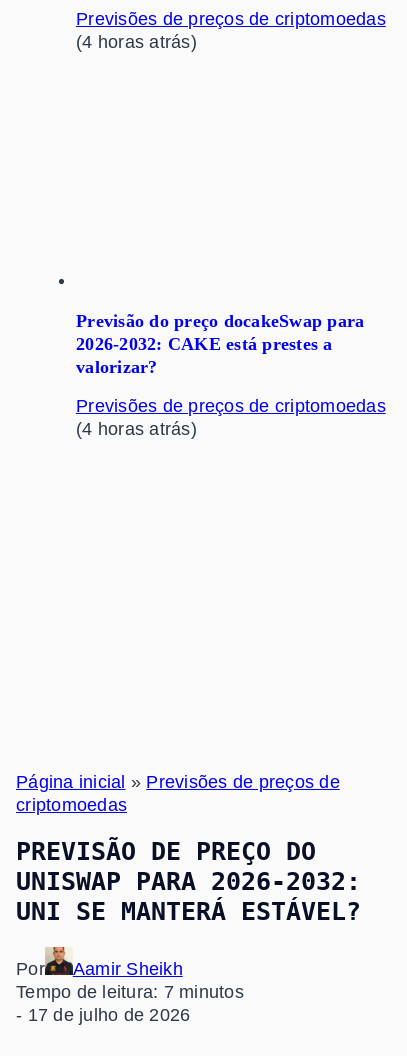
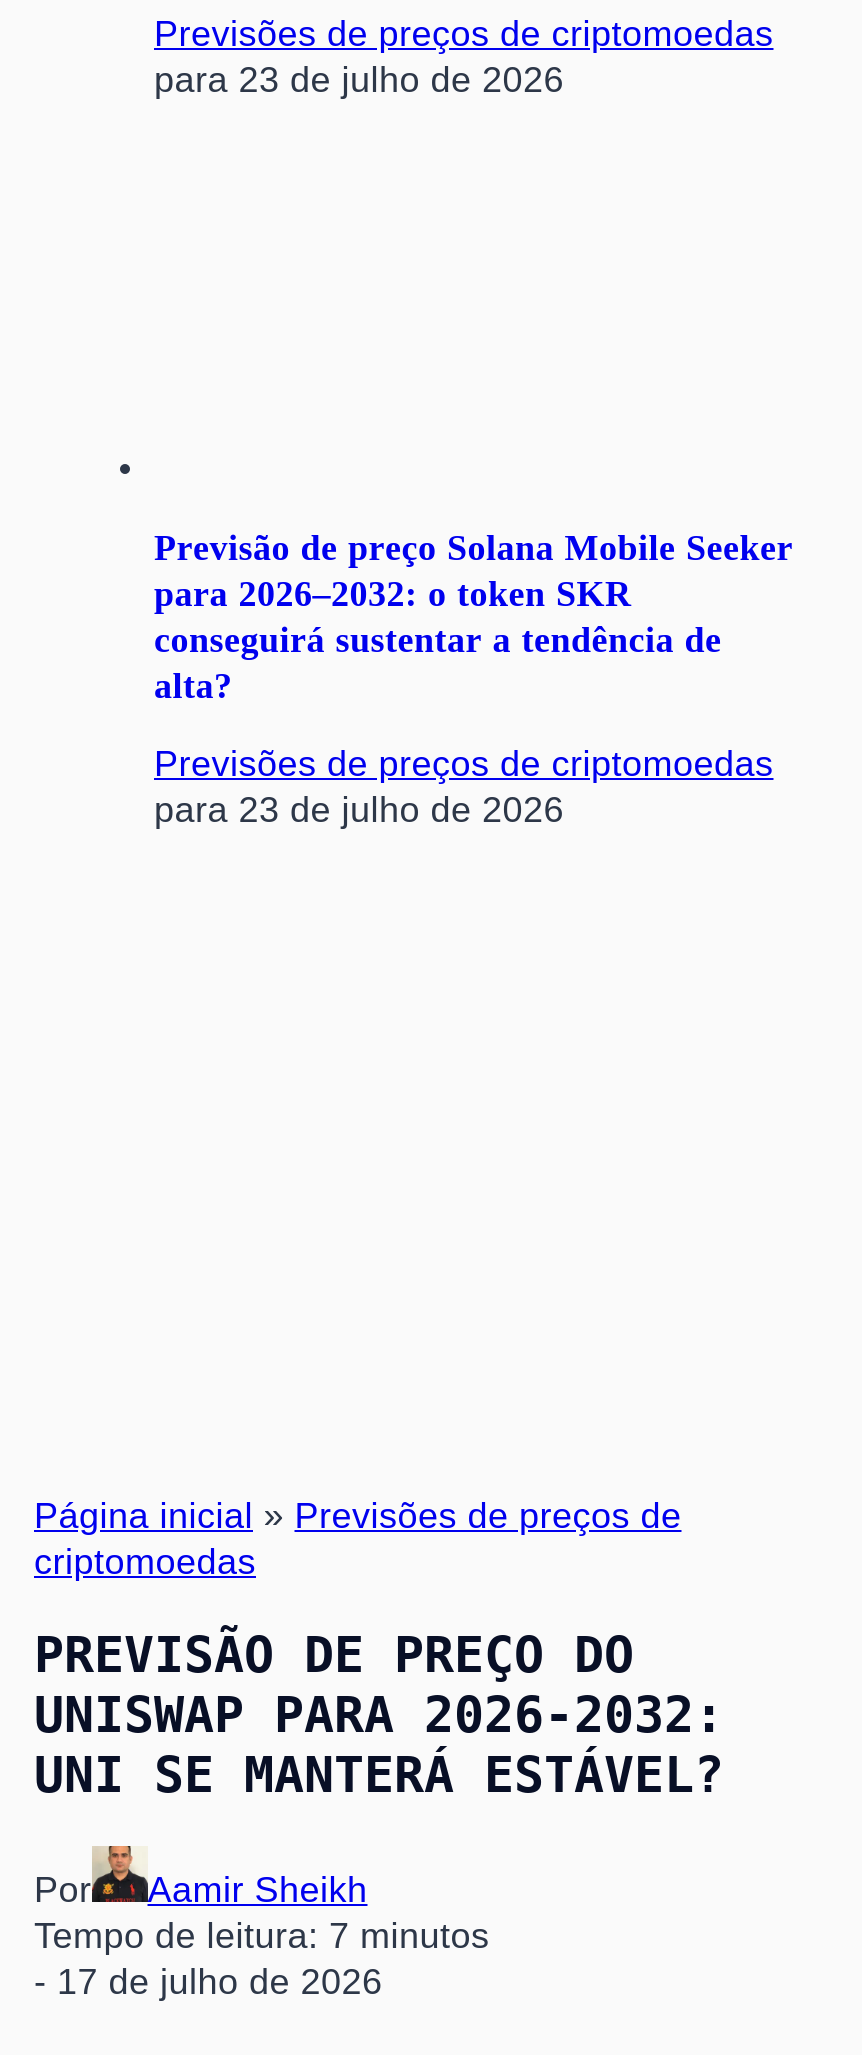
[76,32,197,52] (4 horas atrás) -> [154,60,564,100] para 23 de julho de 2026
[76,311,364,377] Previsão do preço docakeSwap para | 2026-2032: CAKE está prestes a | valorizar? -> [154,528,793,706] Previsão de preço Solana Mobile Seeker | para 2026–2032: o token SKR | conseguirá sustentar a tendência de | alta?
[76,419,197,439] (4 horas atrás) -> [154,790,564,830] para 23 de julho de 2026

